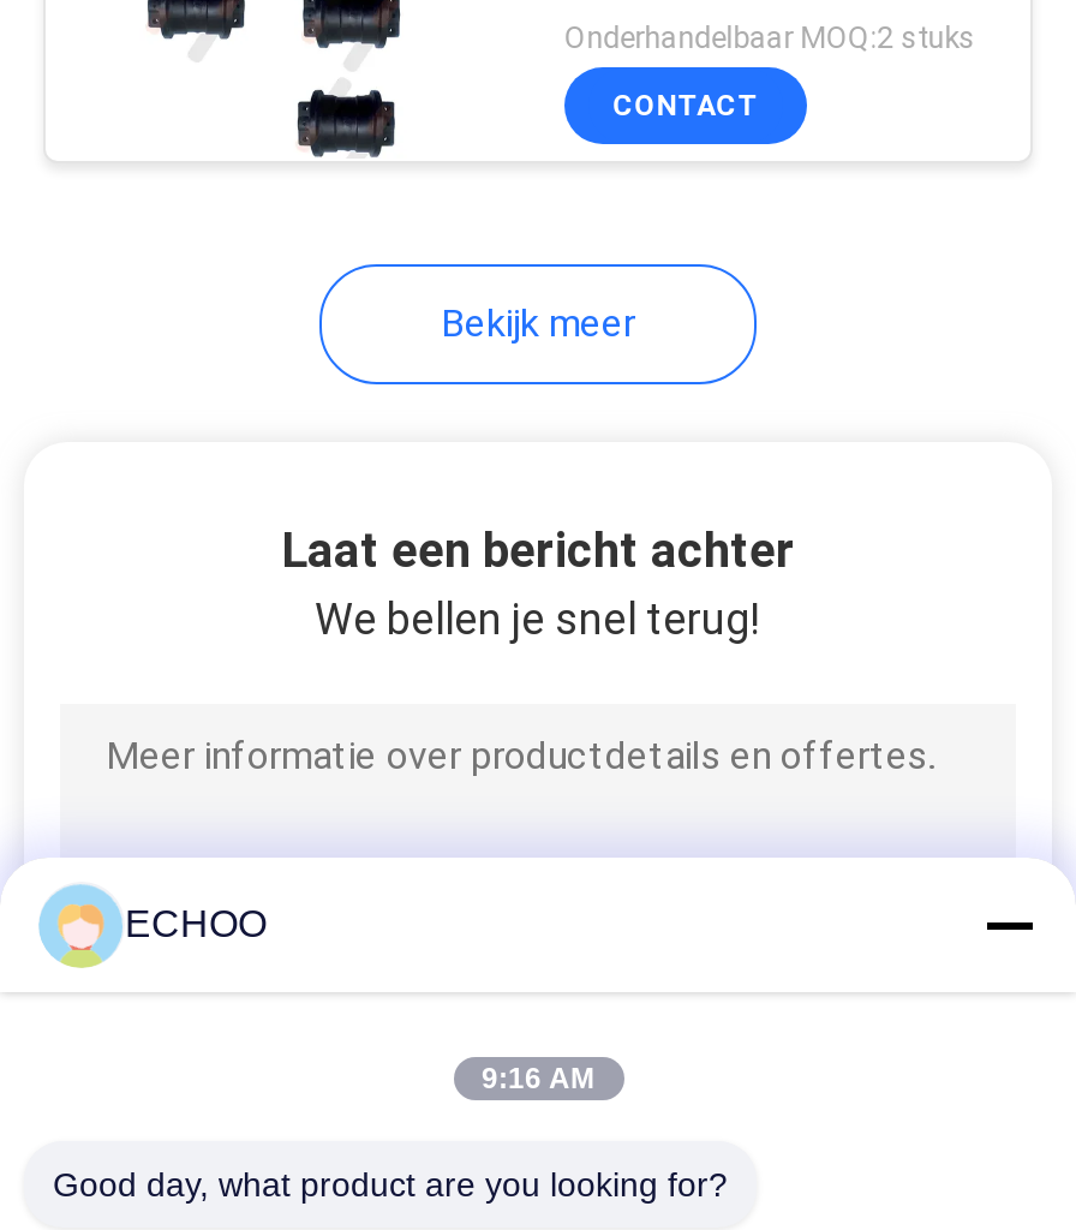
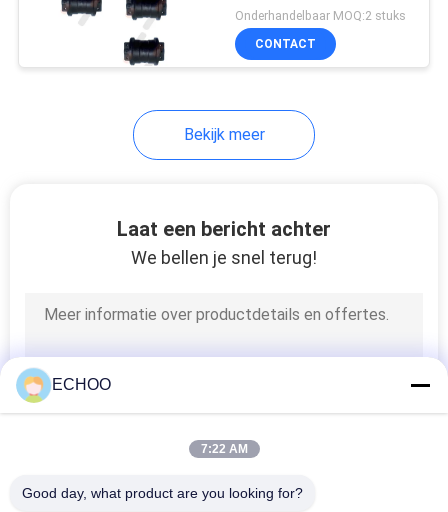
[482,1062,594,1095] 9:16 AM -> [200,442,247,456] 7:22 AM

